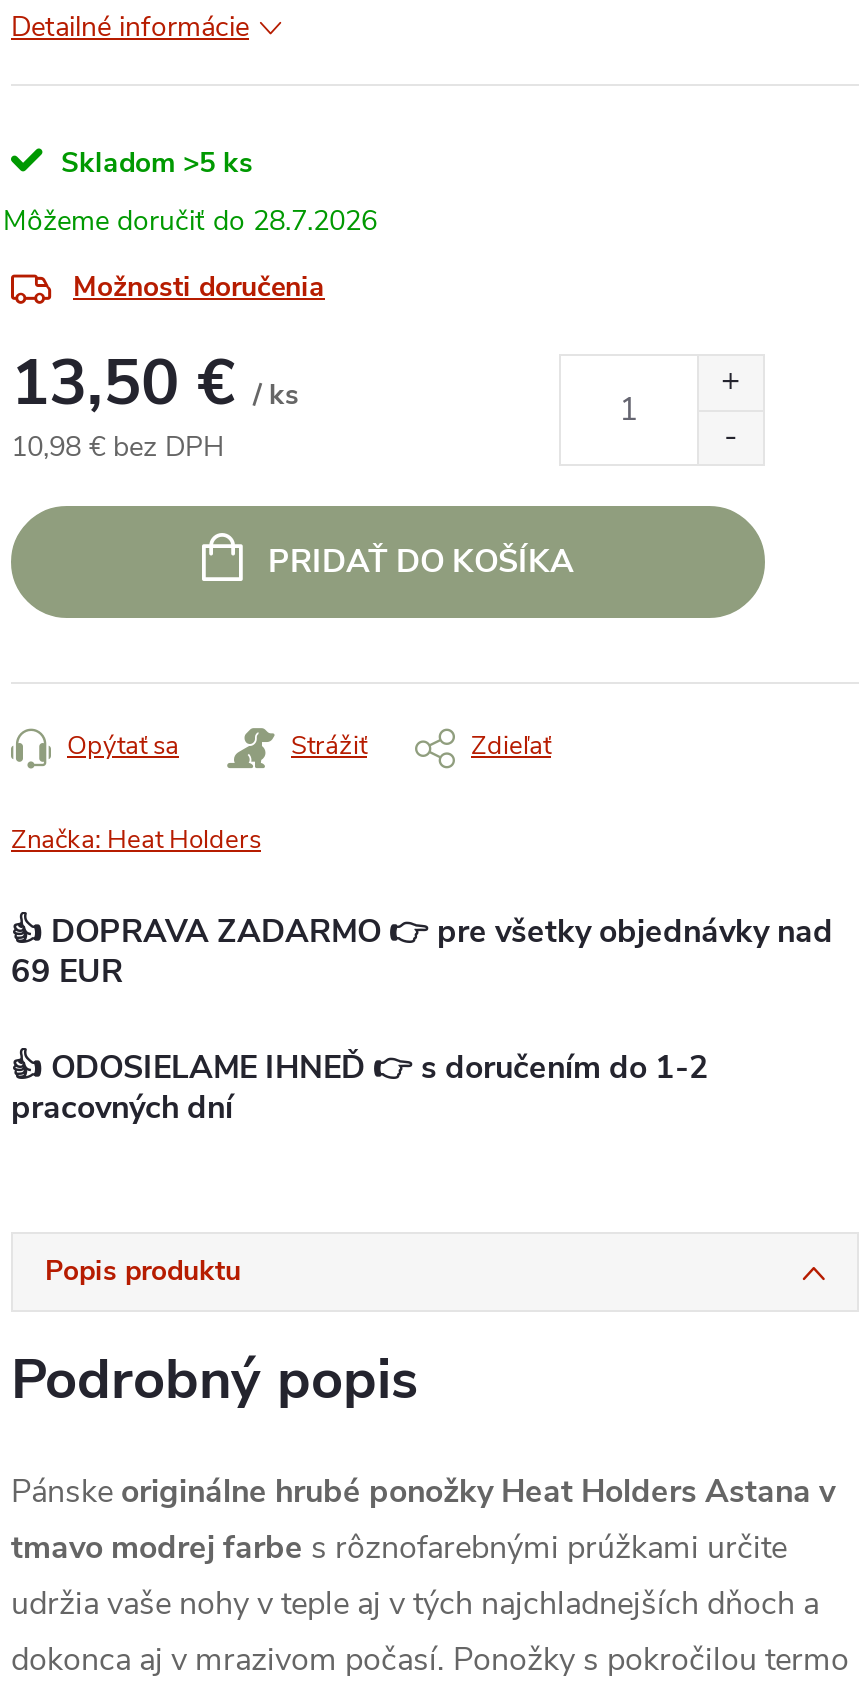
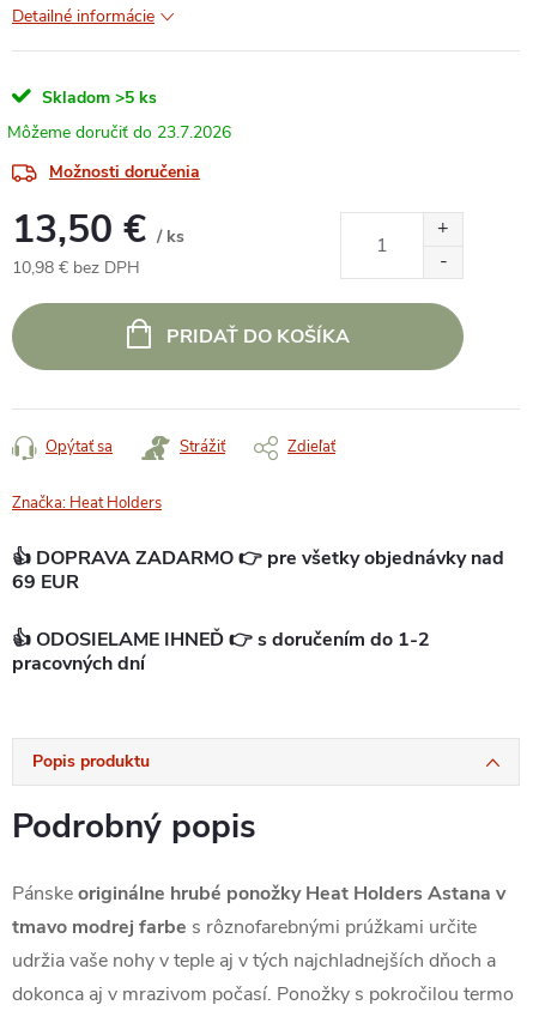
[253,202,377,240] 28.7.2026 -> [157,121,231,144] 23.7.2026

